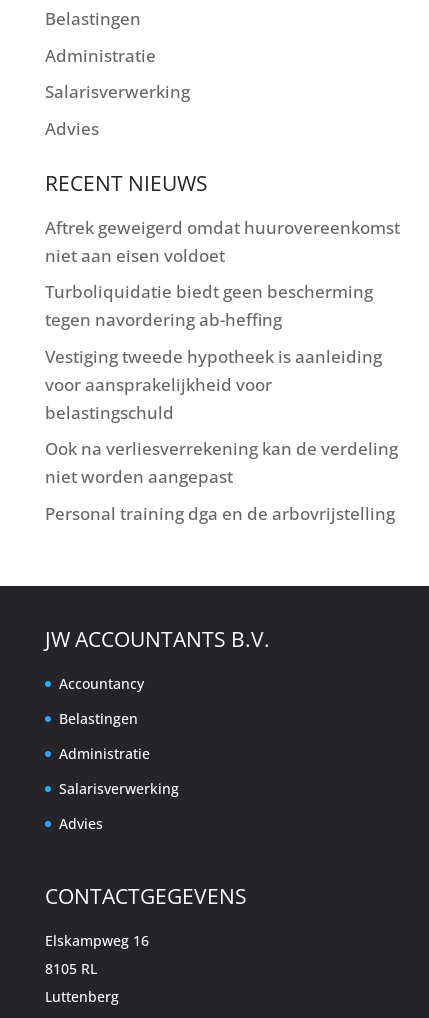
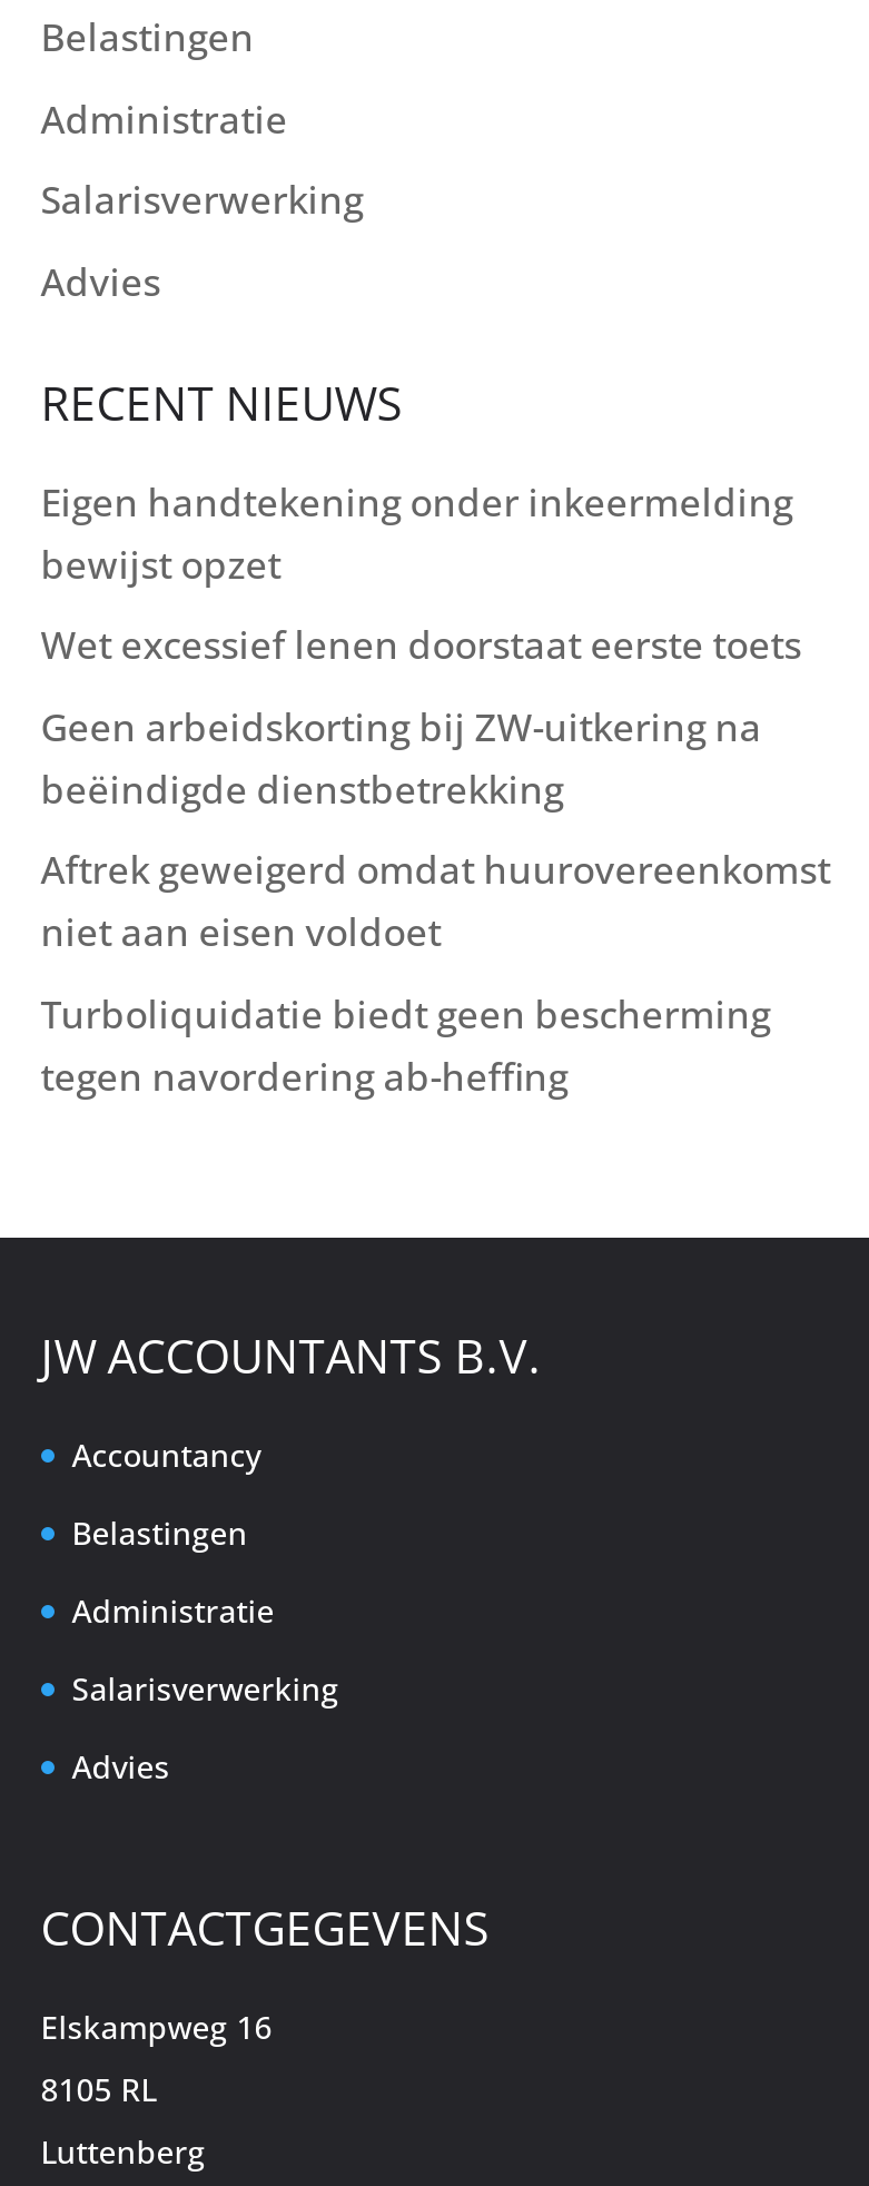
none -> [41,476,802,815] Eigen handtekening onder inkeermelding | bewijst opzet | Wet excessief lenen doorstaat eerste toets | Geen arbeidskorting bij ZW-uitkering na | beëindigde dienstbetrekking
moved [45,216,400,331] -> [41,845,831,1102]: Aftrek geweigerd omdat huurovereenkomst | niet aan eisen voldoet | Turboliquidatie biedt geen bescherming | tegen navordering ab-heffing
[45,345,398,525] Vestiging tweede hypotheek is aanleiding | voor aansprakelijkheid voor | belastingschuld | Ook na verliesverrekening kan de verdeling | niet worden aangepast | Personal training dga en de arbovrijstelling -> none

